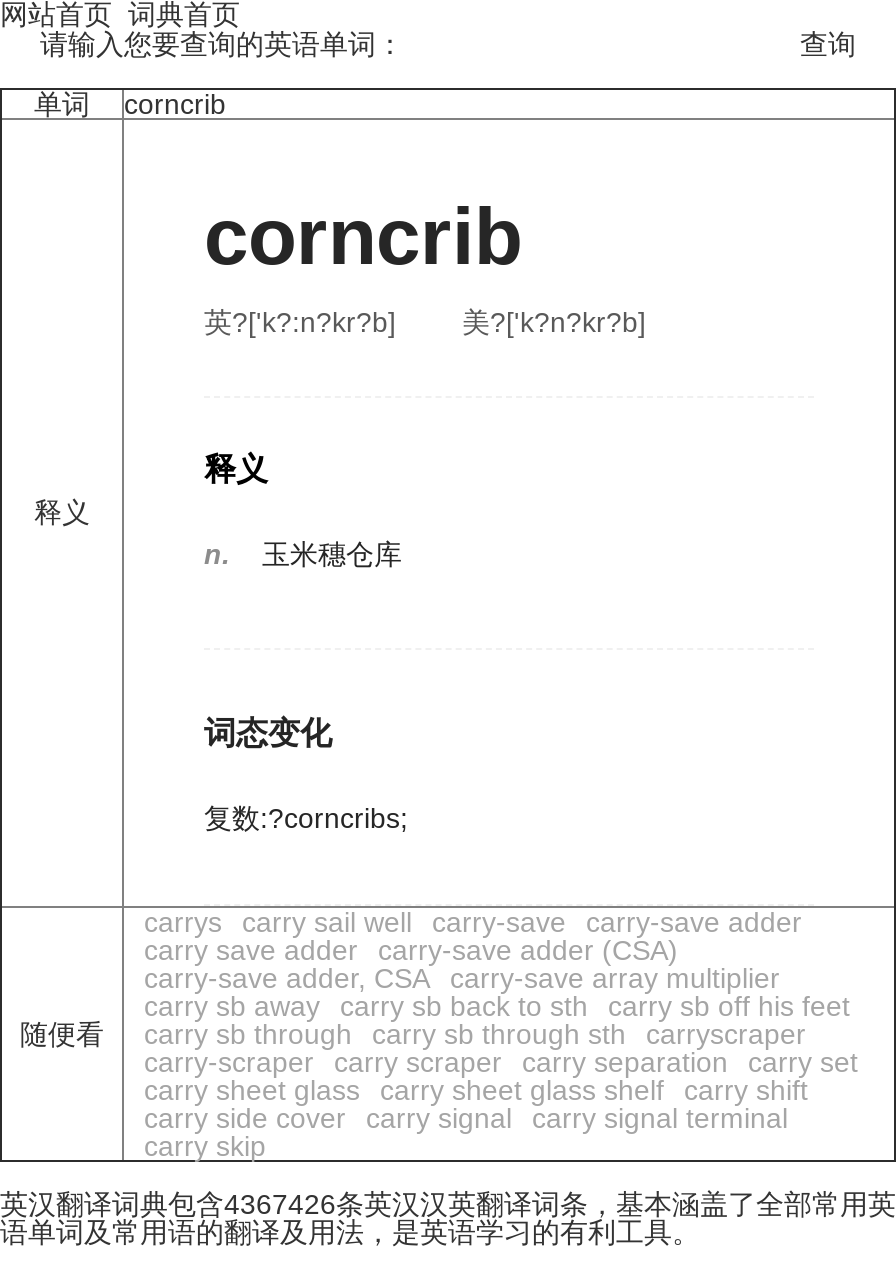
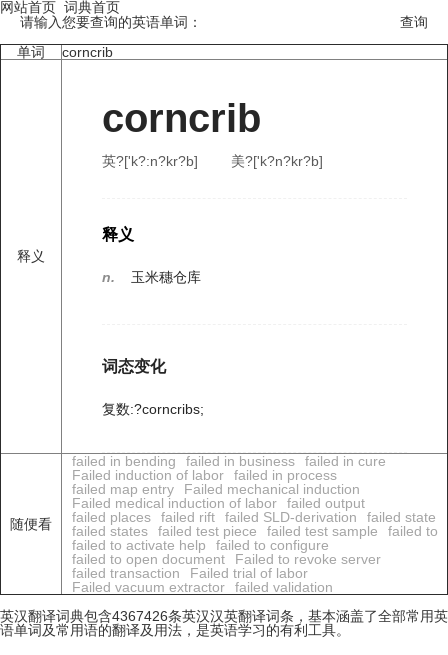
[144,906,858,1162] carrys | carry sail well | carry-save | carry-save adder | carry save adder | carry-save adder (CSA) | carry-save adder, CSA | carry-save array multiplier | carry sb away | carry sb back to sth | carry sb off his feet | carry sb through | carry sb through sth | carryscraper | carry-scraper | carry scraper | carry separation | carry set | carry sheet glass | carry sheet glass shelf | carry shift | carry side cover | carry signal | carry signal terminal | carry skip -> [72,453,438,595] failed in bending | failed in business | failed in cure | Failed induction of labor | failed in process | failed map entry | Failed mechanical induction | Failed medical induction of labor | failed output | failed places | failed rift | failed SLD-derivation | failed state | failed states | failed test piece | failed test sample | failed to | failed to activate help | failed to configure | failed to open document | Failed to revoke server | failed transaction | Failed trial of labor | Failed vacuum extractor | failed validation

